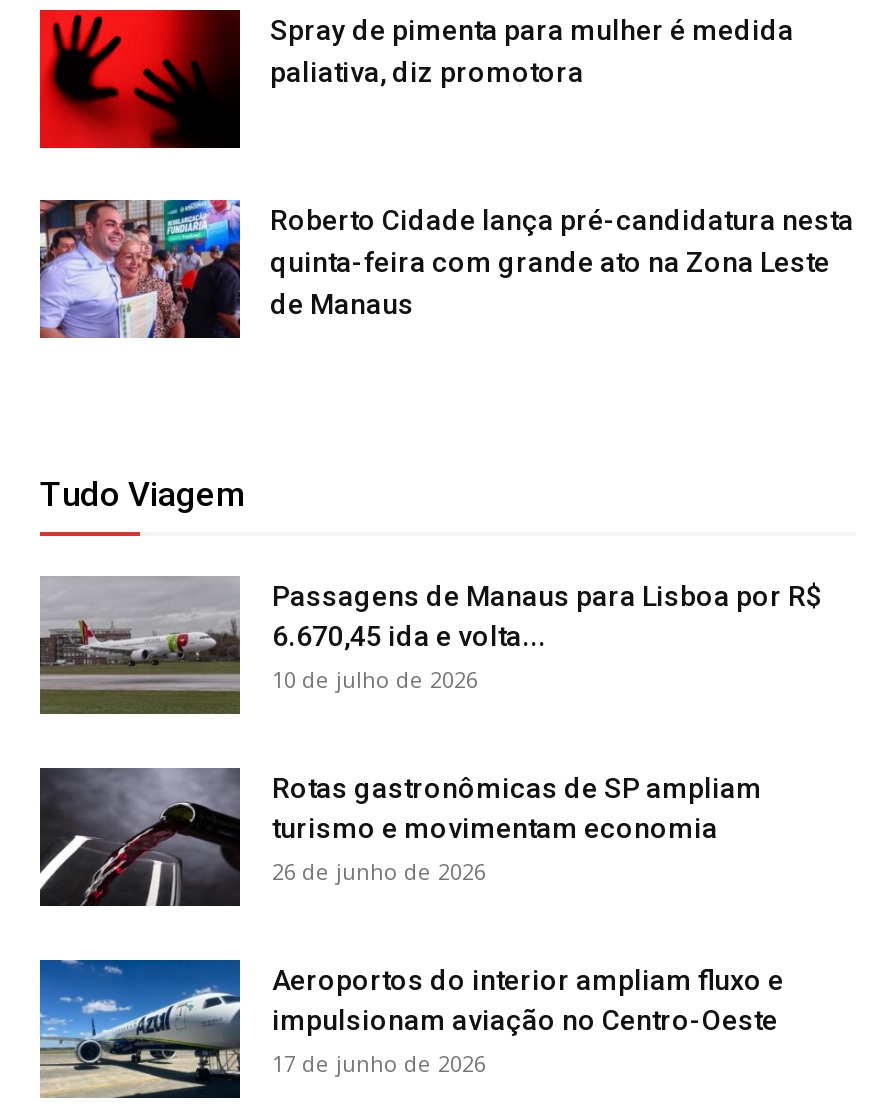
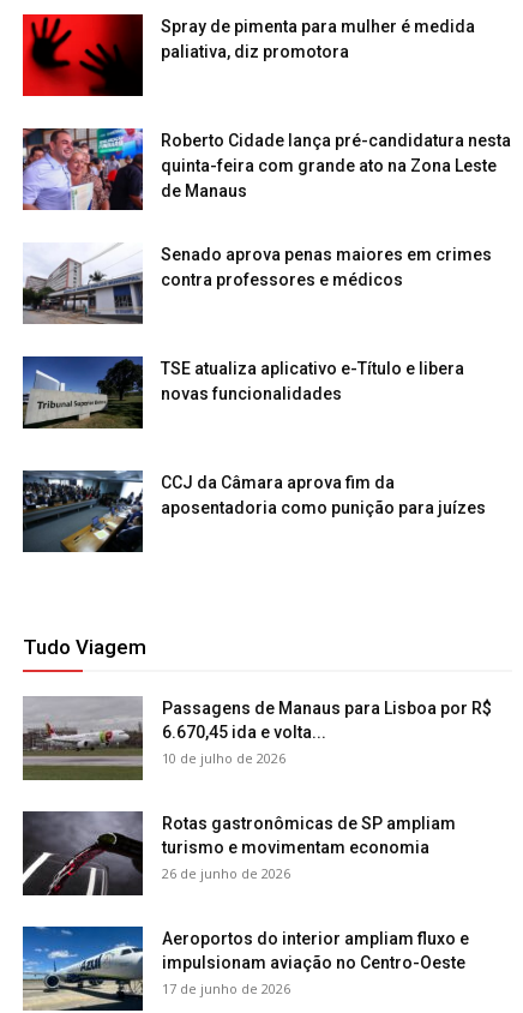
none -> [22,244,492,325] [image] | Senado aprova penas maiores em crimes | contra professores e médicos
none -> [23,355,464,437] [image] | TSE atualiza aplicativo e-Título e libera | novas funcionalidades
none -> [23,469,486,553] [image] | CCJ da Câmara aprova fim da | aposentadoria como punição para juízes

